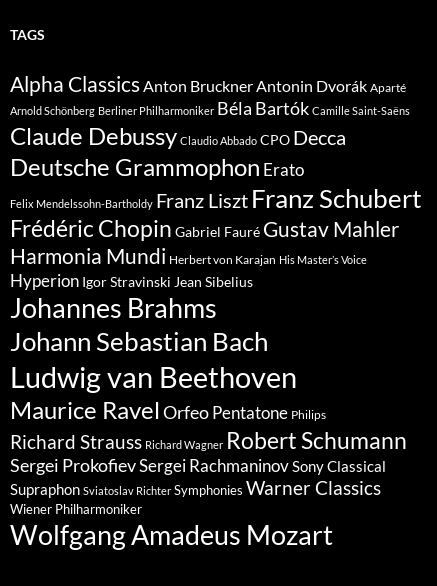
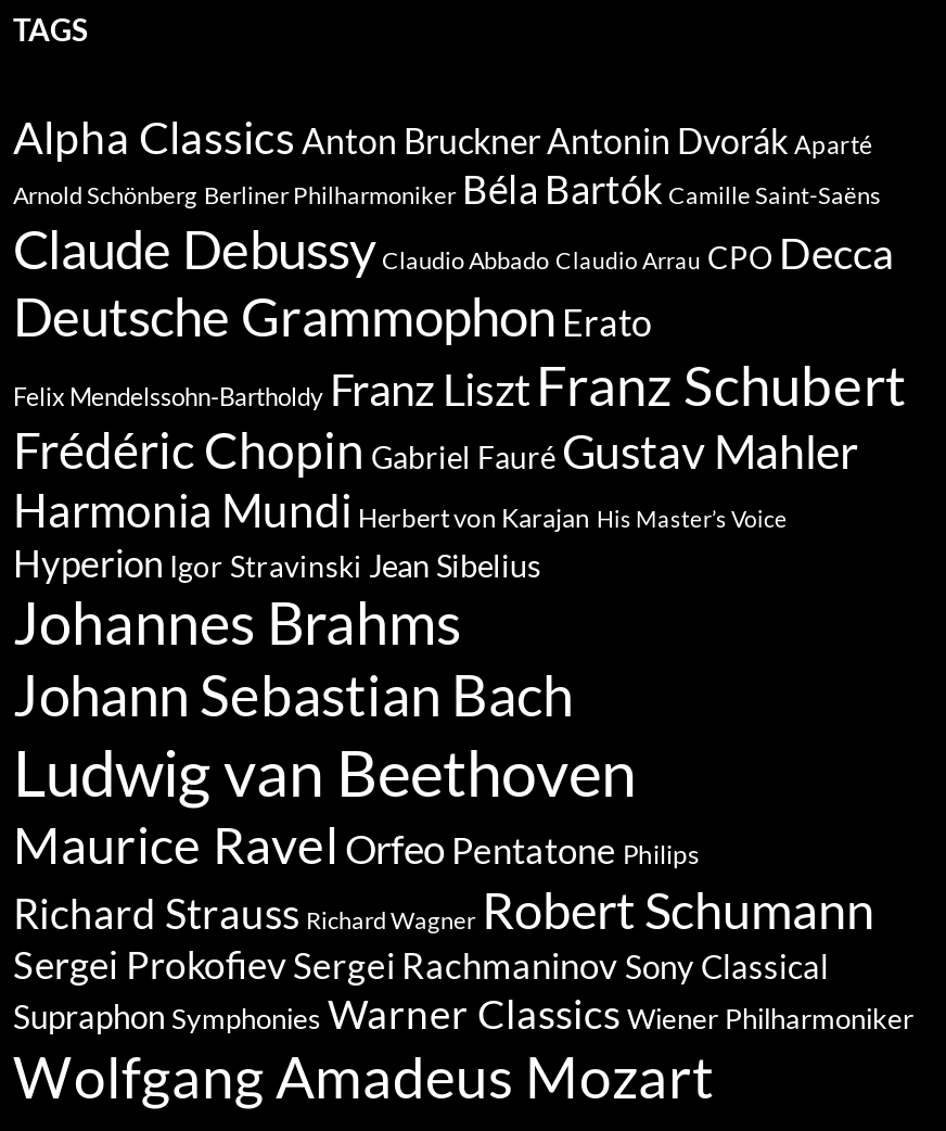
[10,121,346,150] Claude Debussy Claudio Abbado CPO Decca -> [13,217,894,280] Claude Debussy Claudio Abbado Claudio Arrau CPO Decca
[10,477,381,517] Supraphon Sviatoslav Richter Symphonies Warner Classics | Wiener Philharmoniker -> [13,990,913,1038] Supraphon Symphonies Warner Classics Wiener Philharmoniker

